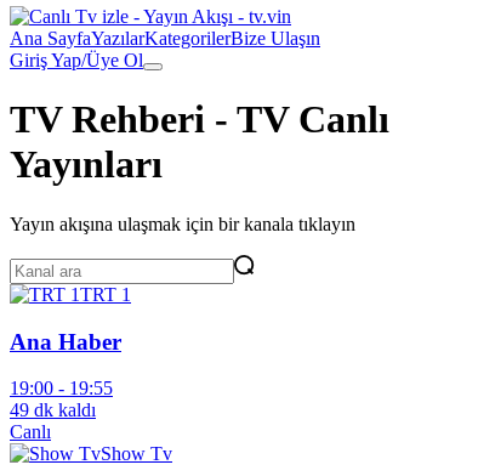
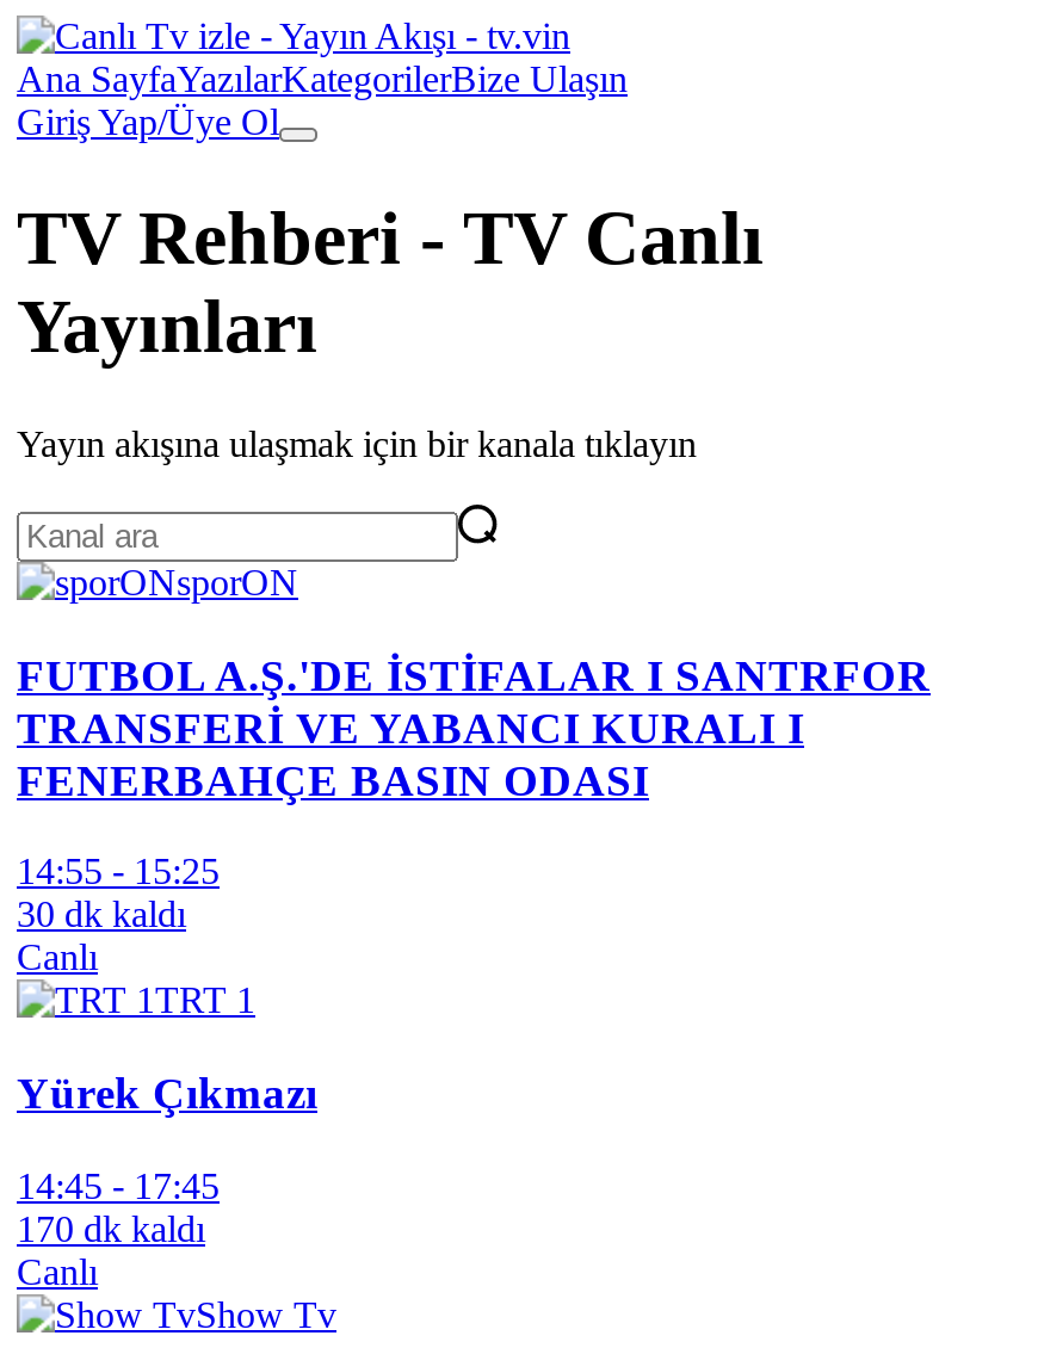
none -> [17,562,931,978] sporON | FUTBOL A.Ş.'DE İSTİFALAR I SANTRFOR | TRANSFERİ VE YABANCI KURALI I | FENERBAHÇE BASIN ODASI | 14:55 - 15:25 | 30 dk kaldı | Canlı
[10,329,121,354] Ana Haber -> [17,1068,317,1118] Yürek Çıkmazı
[10,378,113,421] 19:00 - 19:55 | 49 dk kaldı -> [17,1165,220,1249] 14:45 - 17:45 | 170 dk kaldı

